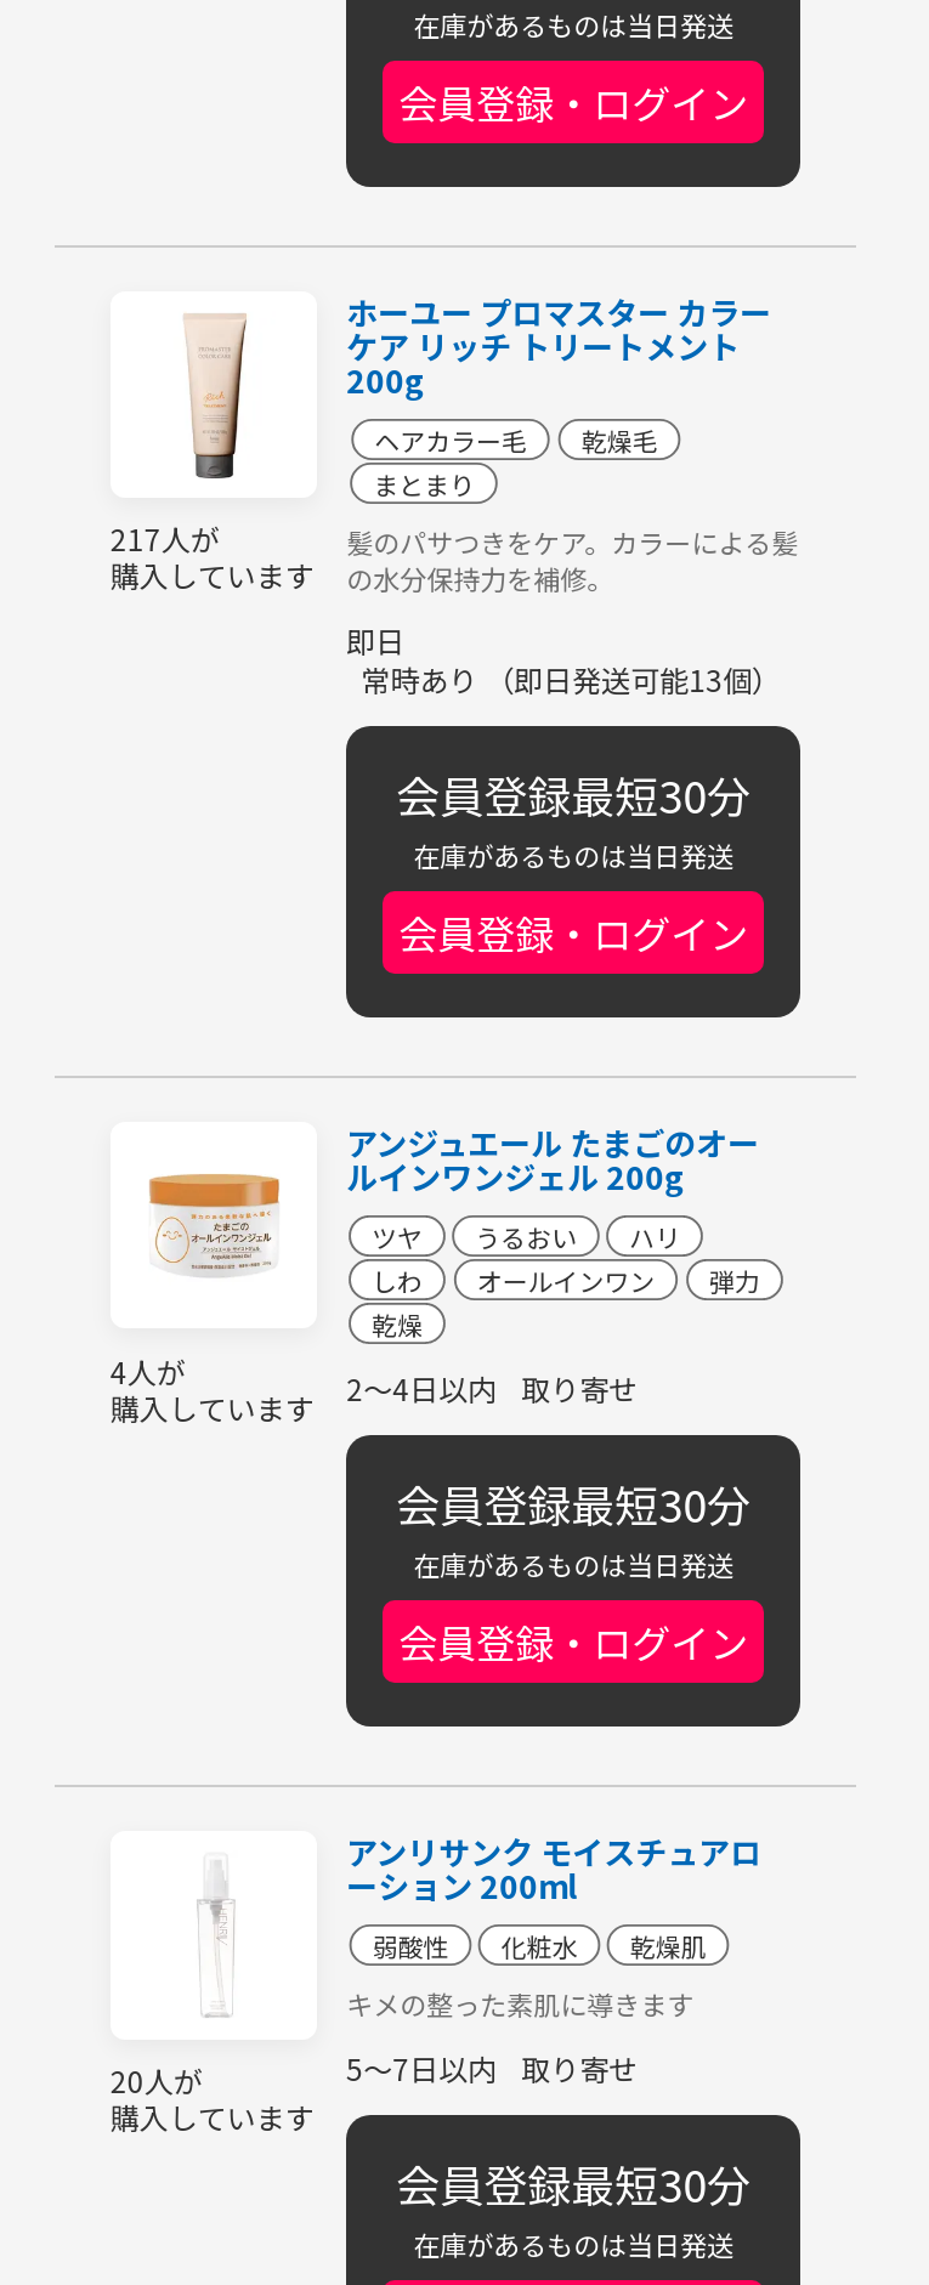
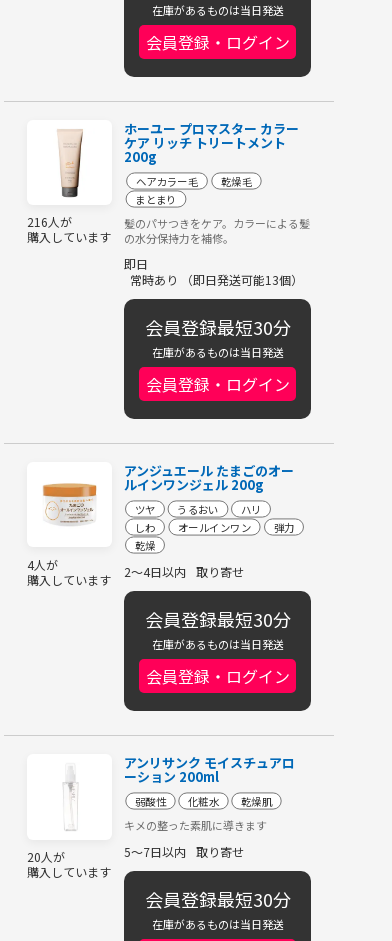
[110,518,220,559] 217人が -> [27,213,72,230] 216人が

